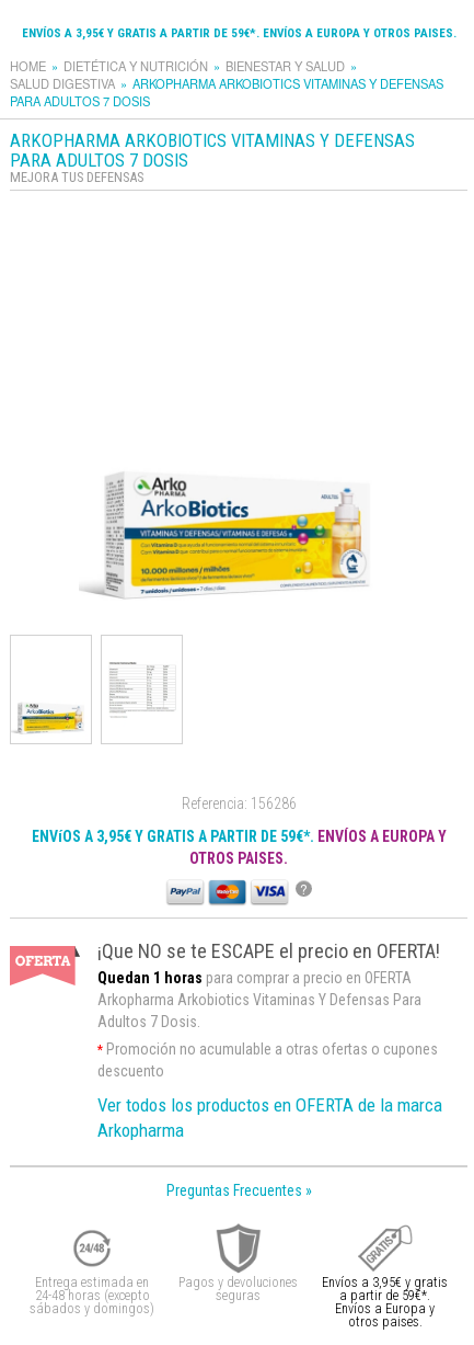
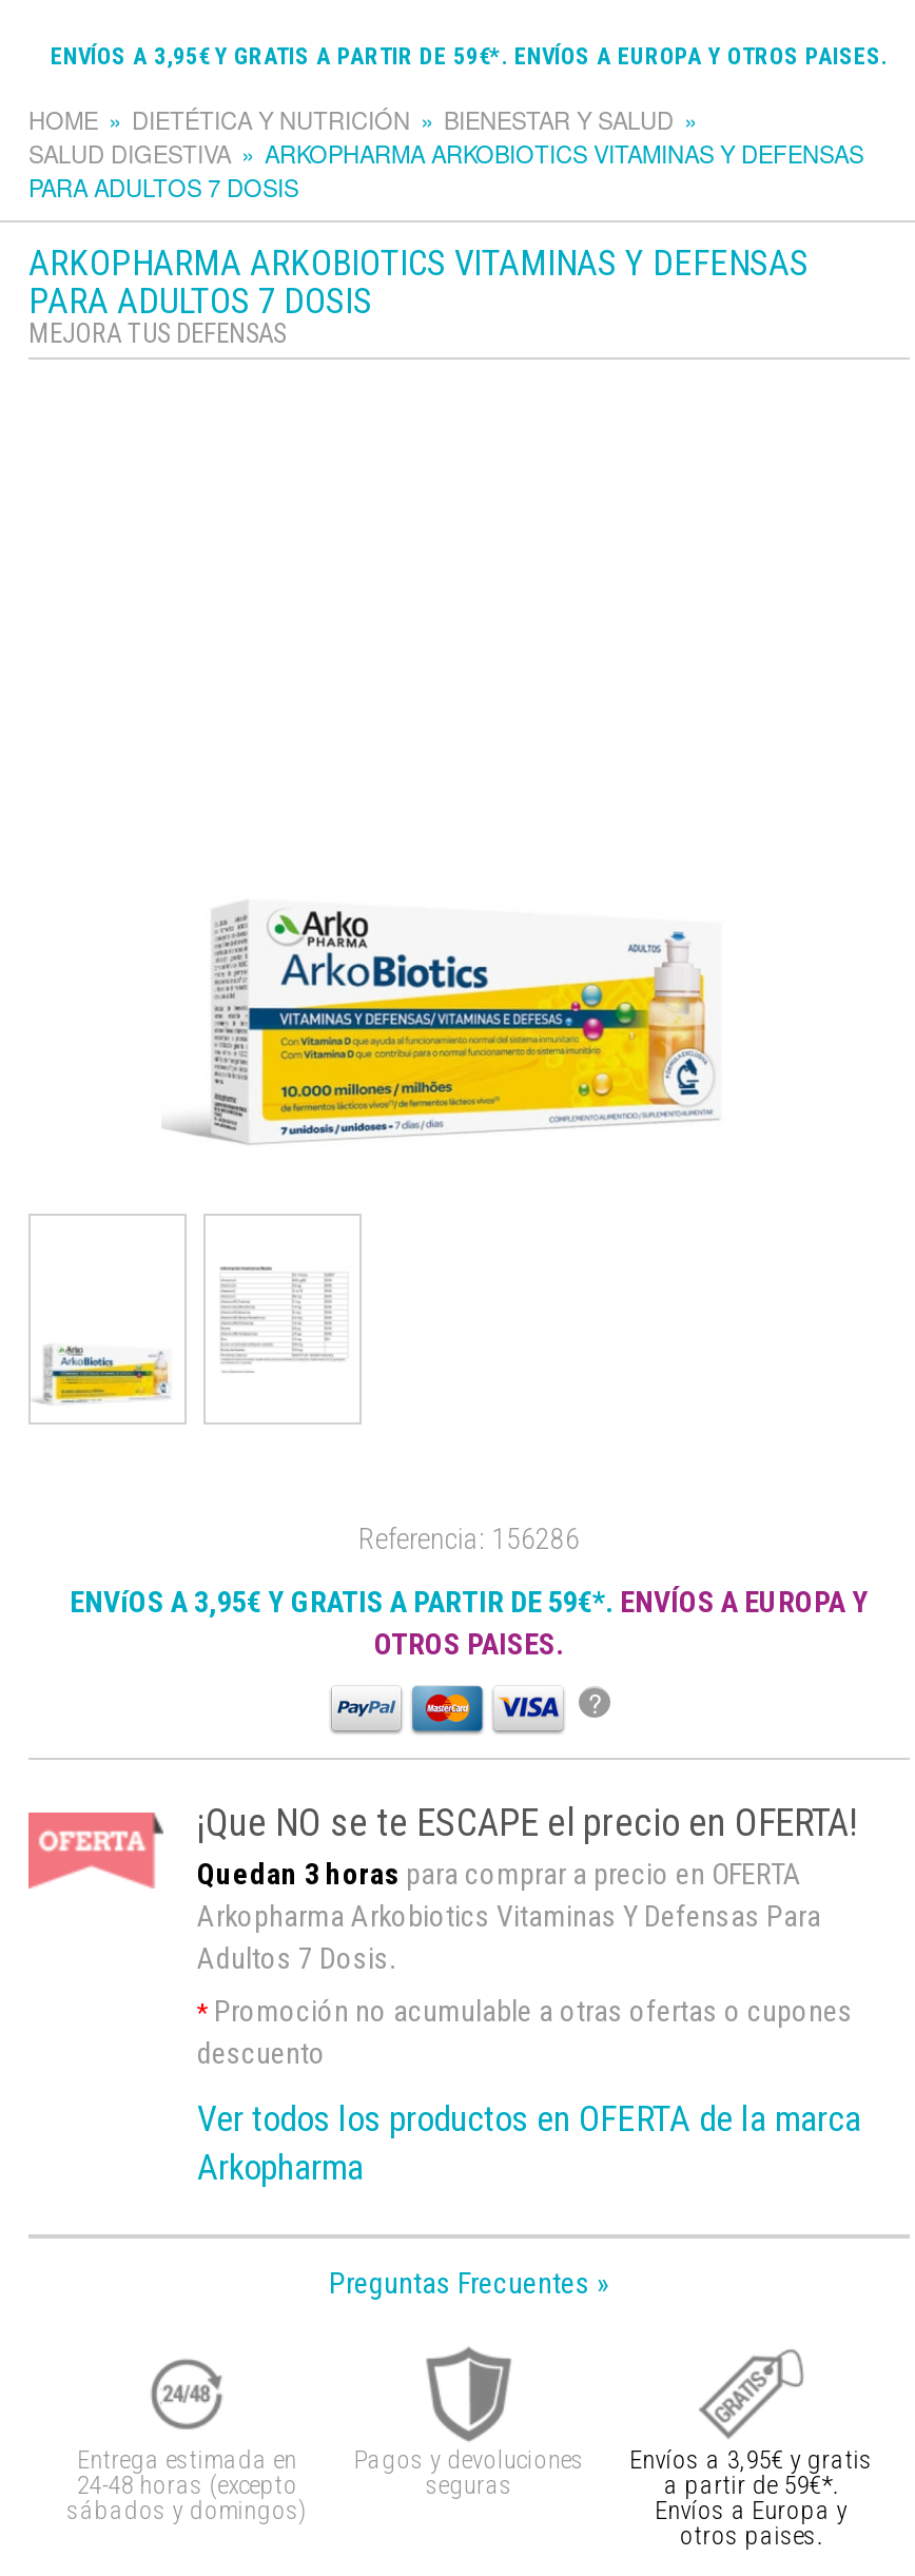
[97,969,412,987] Quedan 1 horas para comprar a precio en OFERTA -> [197,1857,802,1891] Quedan 3 horas para comprar a precio en OFERTA

